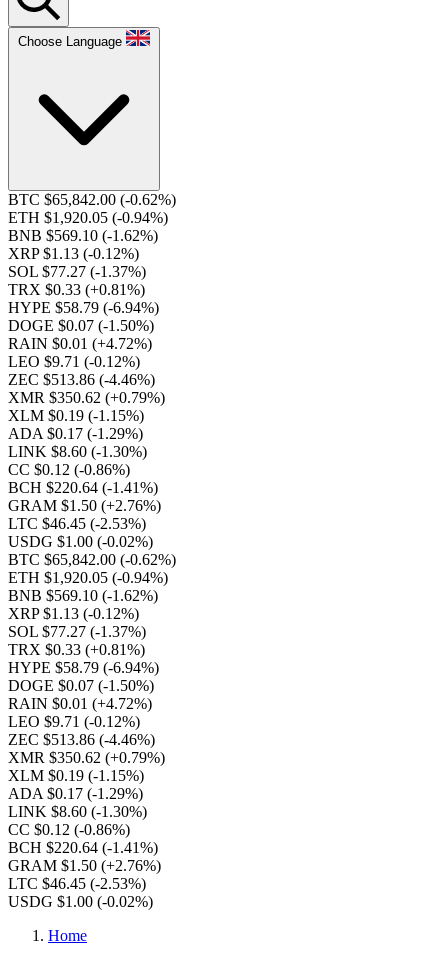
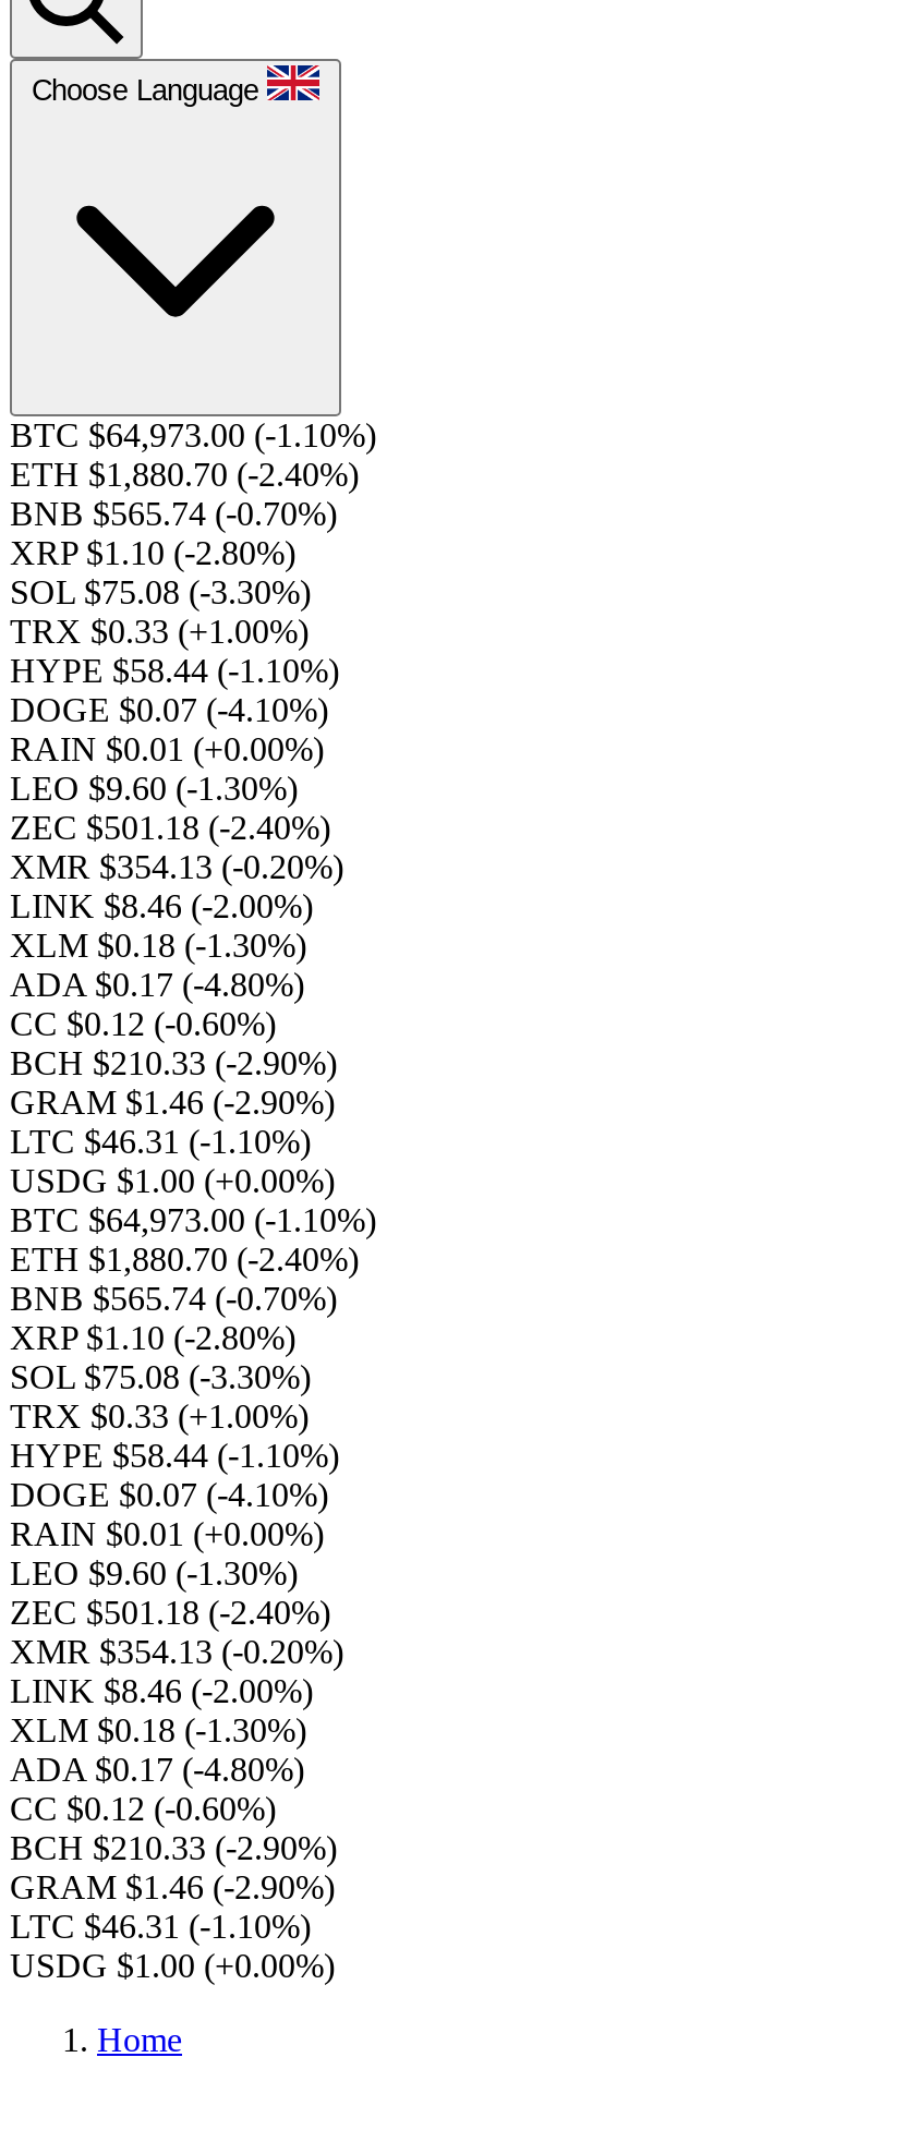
[8,191,176,910] BTC $65,842.00(-0.62%) | ETH $1,920.05 (-0.94%) | BNB $569.10 (-1.62%) | XRP $1.13 (-0.12%) | SOL $77.27(-1.37%) | TRX $0.33 (+0.81%) | HYPE $58.79 (-6.94%) | DOGE $0.07 (-1.50%) | RAIN $0.01 (+4.72%) | LEO $9.71 (-0.12%) | ZEC $513.86 (-4.46%) | XMR $350.62(+0.79%) | XLM $0.19 (-1.15%) | ADA $0.17 (-1.29%) | LINK $8.60 (-1.30%) | CC $0.12 (-0.86%) | BCH $220.64 (-1.41%) | GRAM $1.50 (+2.76%) | LTC $46.45 (-2.53%) | USDG $1.00(-0.02%) | BTC $65,842.00 (-0.62%) | ETH $1,920.05 (-0.94%) | BNB $569.10 (-1.62%) | XRP $1.13 (-0.12%) | SOL $77.27(-1.37%) | TRX $0.33 (+0.81%) | HYPE $58.79 (-6.94%) | DOGE $0.07 (-1.50%) | RAIN $0.01 (+4.72%) | LEO $9.71 (-0.12%) | ZEC $513.86 (-4.46%) | XMR $350.62(+0.79%) | XLM $0.19 (-1.15%) | ADA $0.17 (-1.29%) | LINK $8.60 (-1.30%) | CC $0.12 (-0.86%) | BCH $220.64 (-1.41%) | GRAM $1.50 (+2.76%) | LTC $46.45 (-2.53%) | USDG $1.00(-0.02%) -> [10,416,376,1984] BTC $64,973.00(-1.10%) | ETH $1,880.70 (-2.40%) | BNB $565.74 (-0.70%) | XRP $1.10 (-2.80%) | SOL $75.08(-3.30%) | TRX $0.33 (+1.00%) | HYPE $58.44 (-1.10%) | DOGE $0.07 (-4.10%) | RAIN $0.01 (+0.00%) | LEO $9.60 (-1.30%) | ZEC $501.18 (-2.40%) | XMR $354.13(-0.20%) | LINK $8.46 (-2.00%) | XLM $0.18 (-1.30%) | ADA $0.17 (-4.80%) | CC $0.12 (-0.60%) | BCH $210.33 (-2.90%) | GRAM $1.46 (-2.90%) | LTC $46.31 (-1.10%) | USDG $1.00(+0.00%) | BTC $64,973.00 (-1.10%) | ETH $1,880.70 (-2.40%) | BNB $565.74 (-0.70%) | XRP $1.10 (-2.80%) | SOL $75.08(-3.30%) | TRX $0.33 (+1.00%) | HYPE $58.44 (-1.10%) | DOGE $0.07 (-4.10%) | RAIN $0.01 (+0.00%) | LEO $9.60 (-1.30%) | ZEC $501.18 (-2.40%) | XMR $354.13(-0.20%) | LINK $8.46 (-2.00%) | XLM $0.18 (-1.30%) | ADA $0.17 (-4.80%) | CC $0.12 (-0.60%) | BCH $210.33 (-2.90%) | GRAM $1.46 (-2.90%) | LTC $46.31 (-1.10%) | USDG $1.00(+0.00%)

